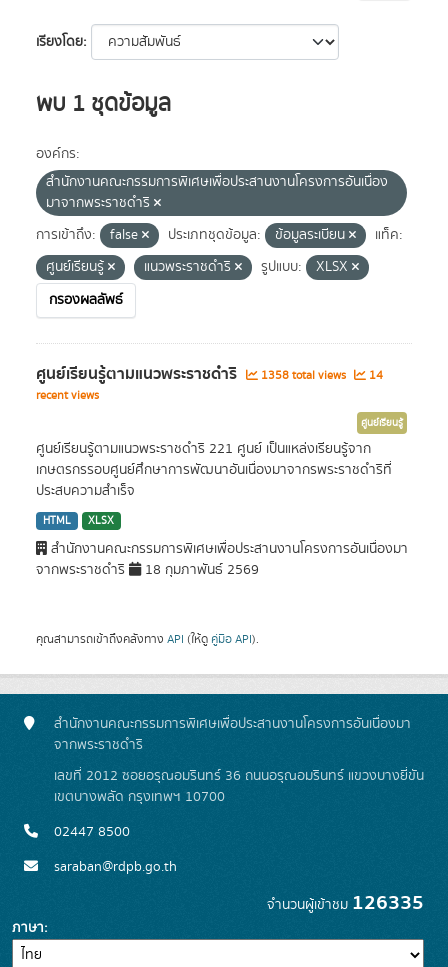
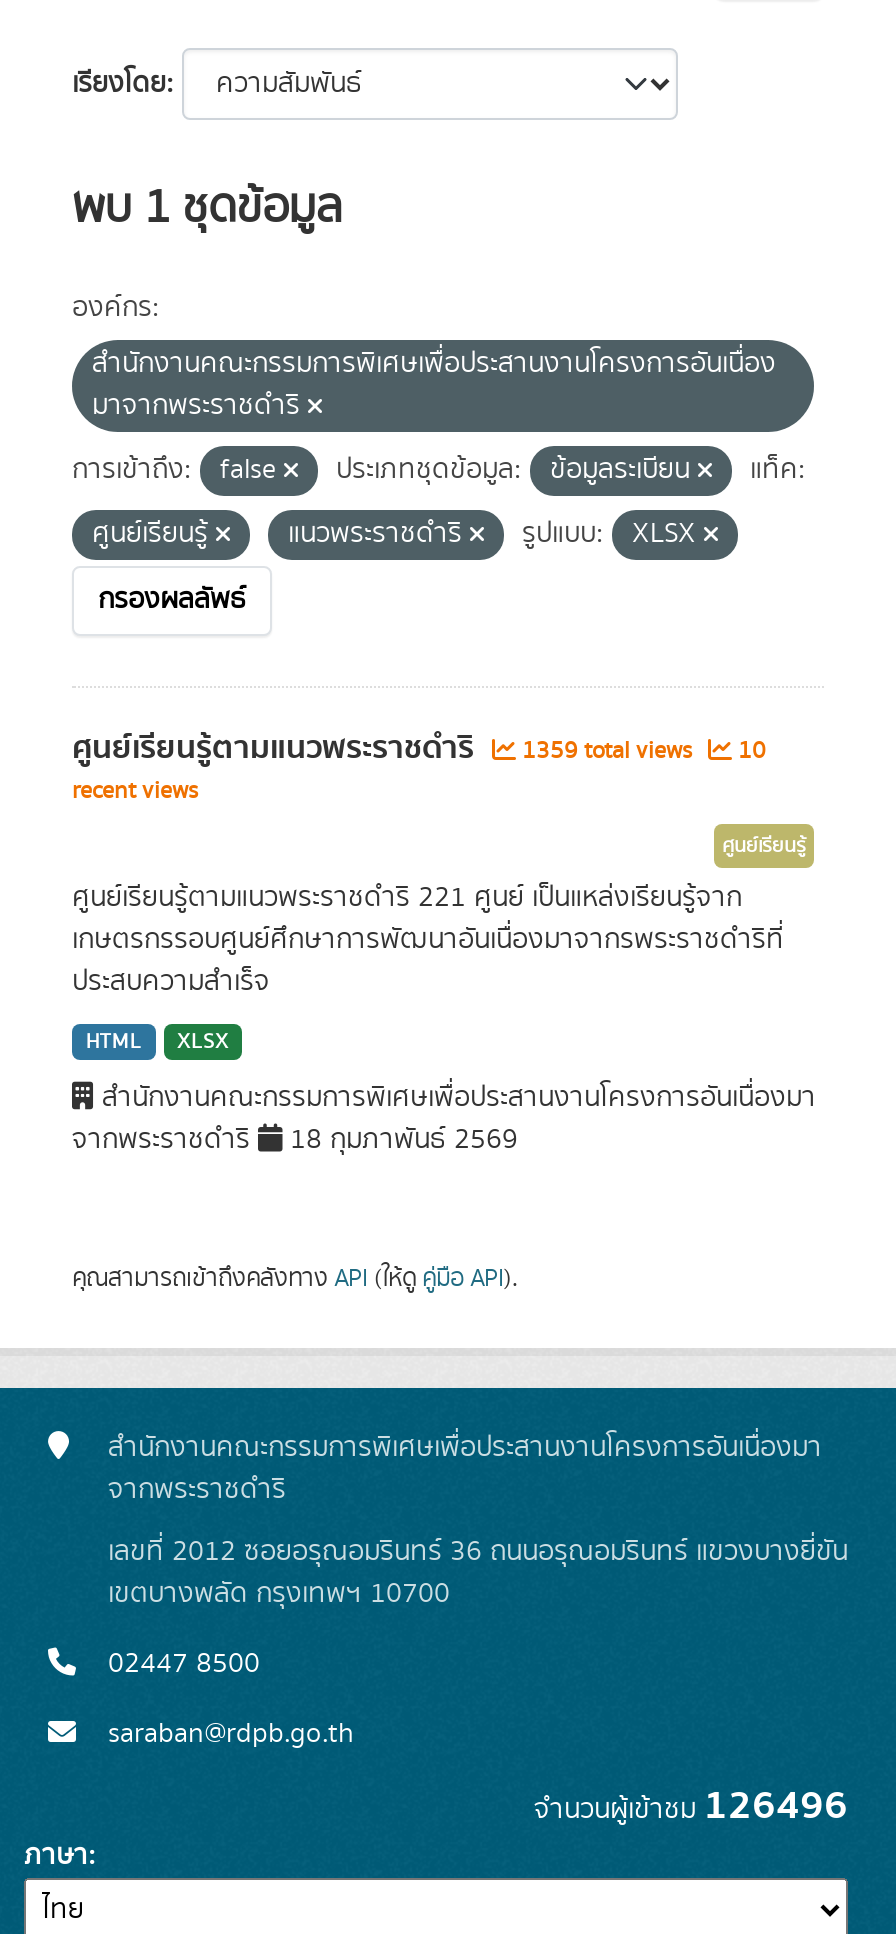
[258,367,349,384] 1358 total views -> [516,734,698,768] 1359 total views
[366,367,383,384] 14 -> [732,734,766,768] 10
[267,887,424,919] จำนวนผู้เข้าชม126335 -> [534,1774,848,1838] จำนวนผู้เข้าชม126496

